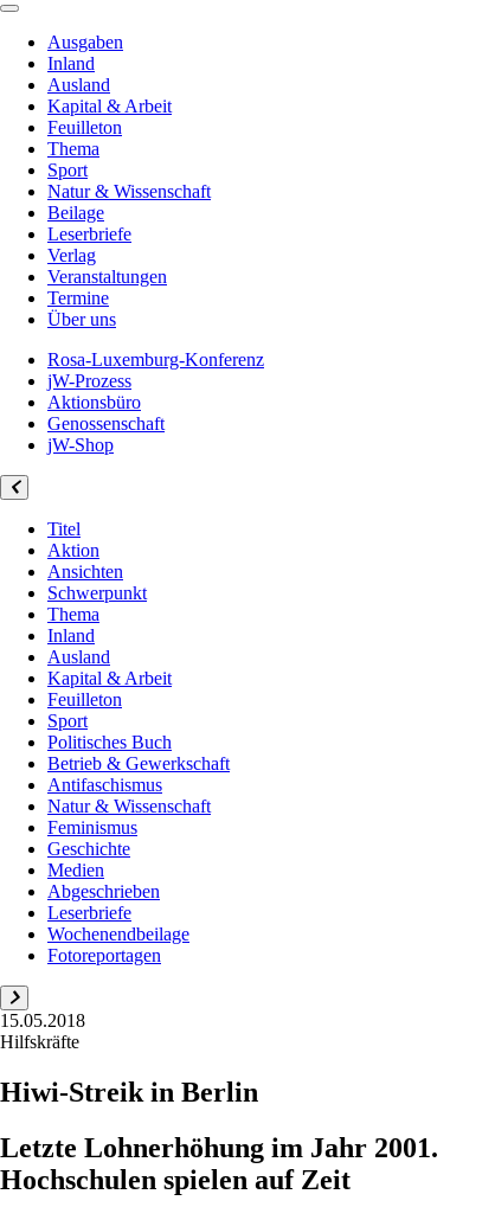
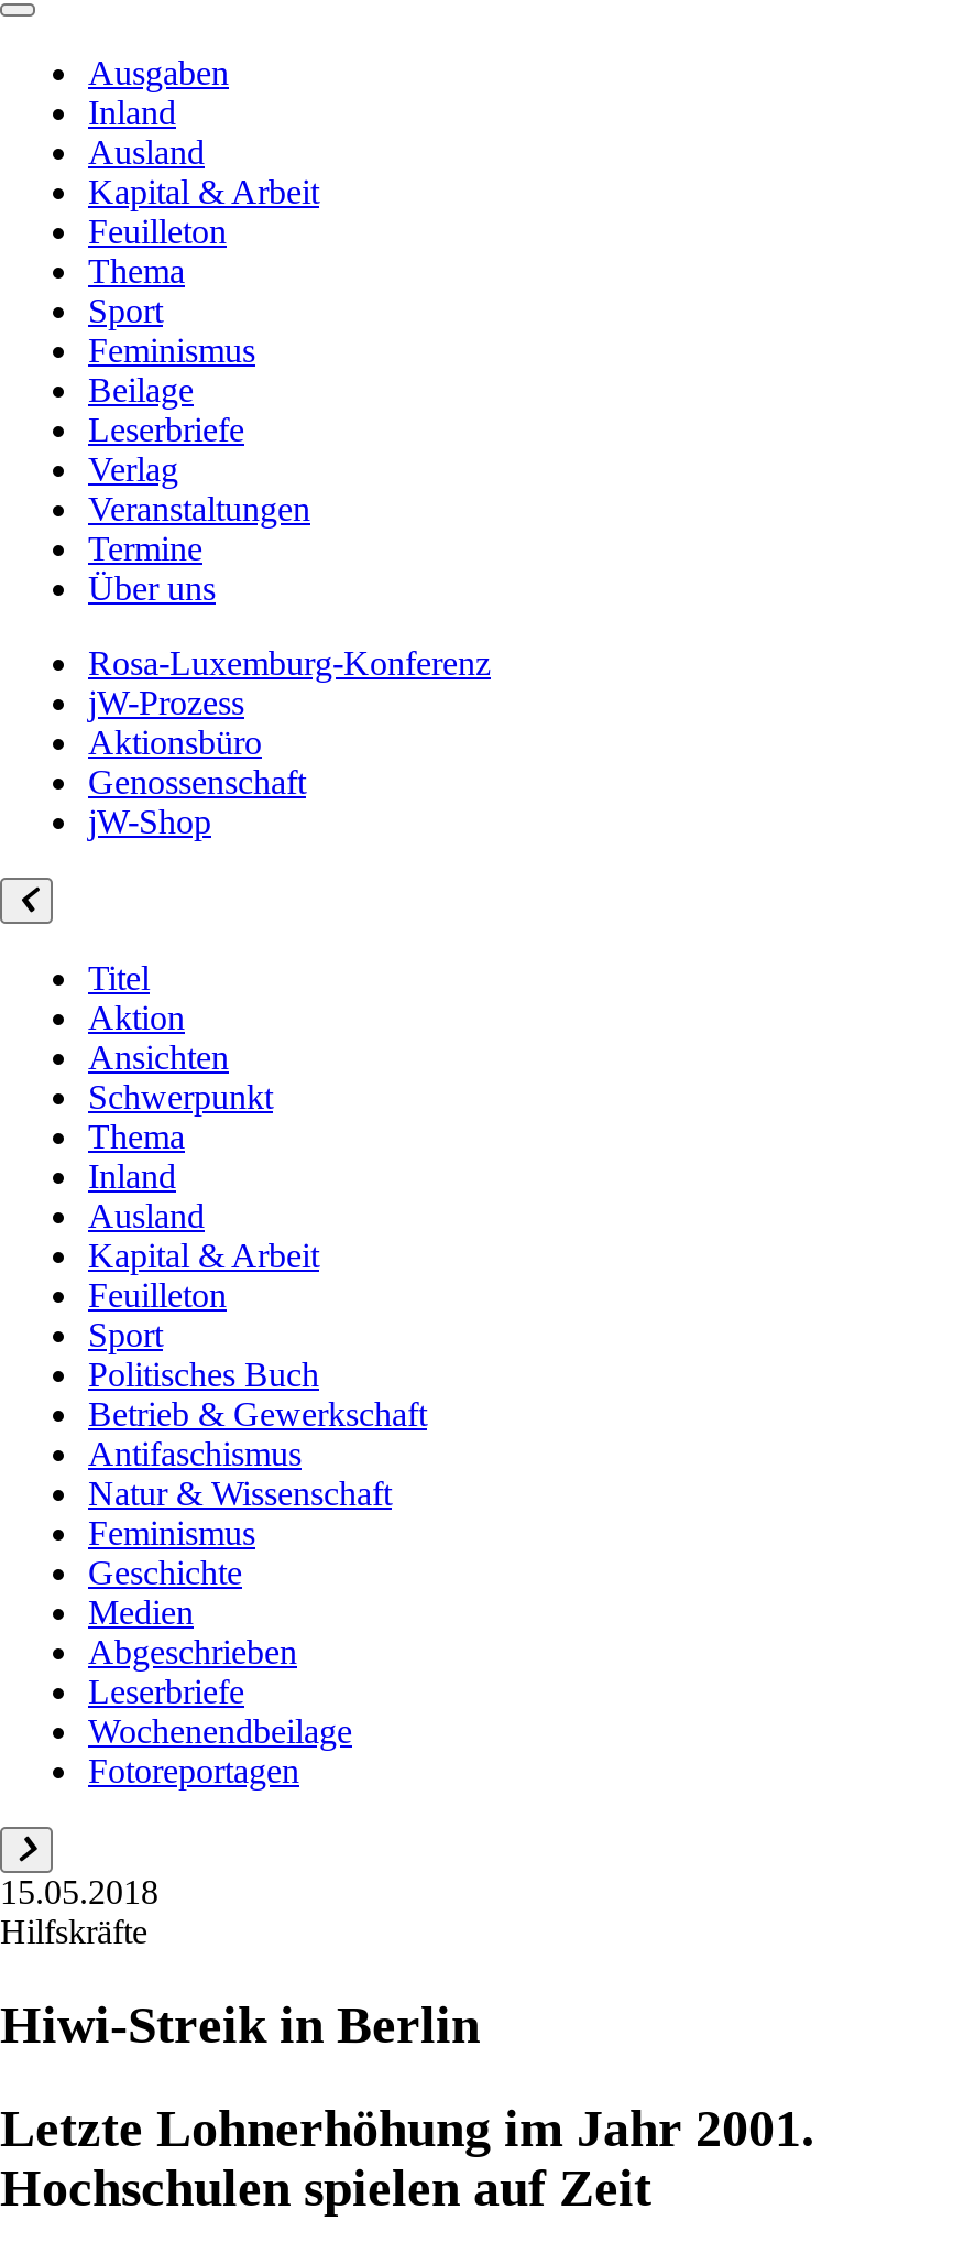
[47,181,211,201] Natur & Wissenschaft -> [88,331,255,369] Feminismus

